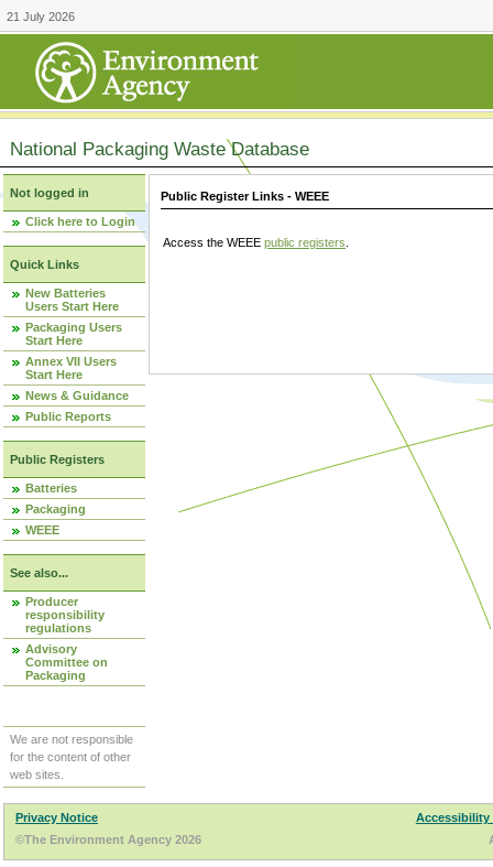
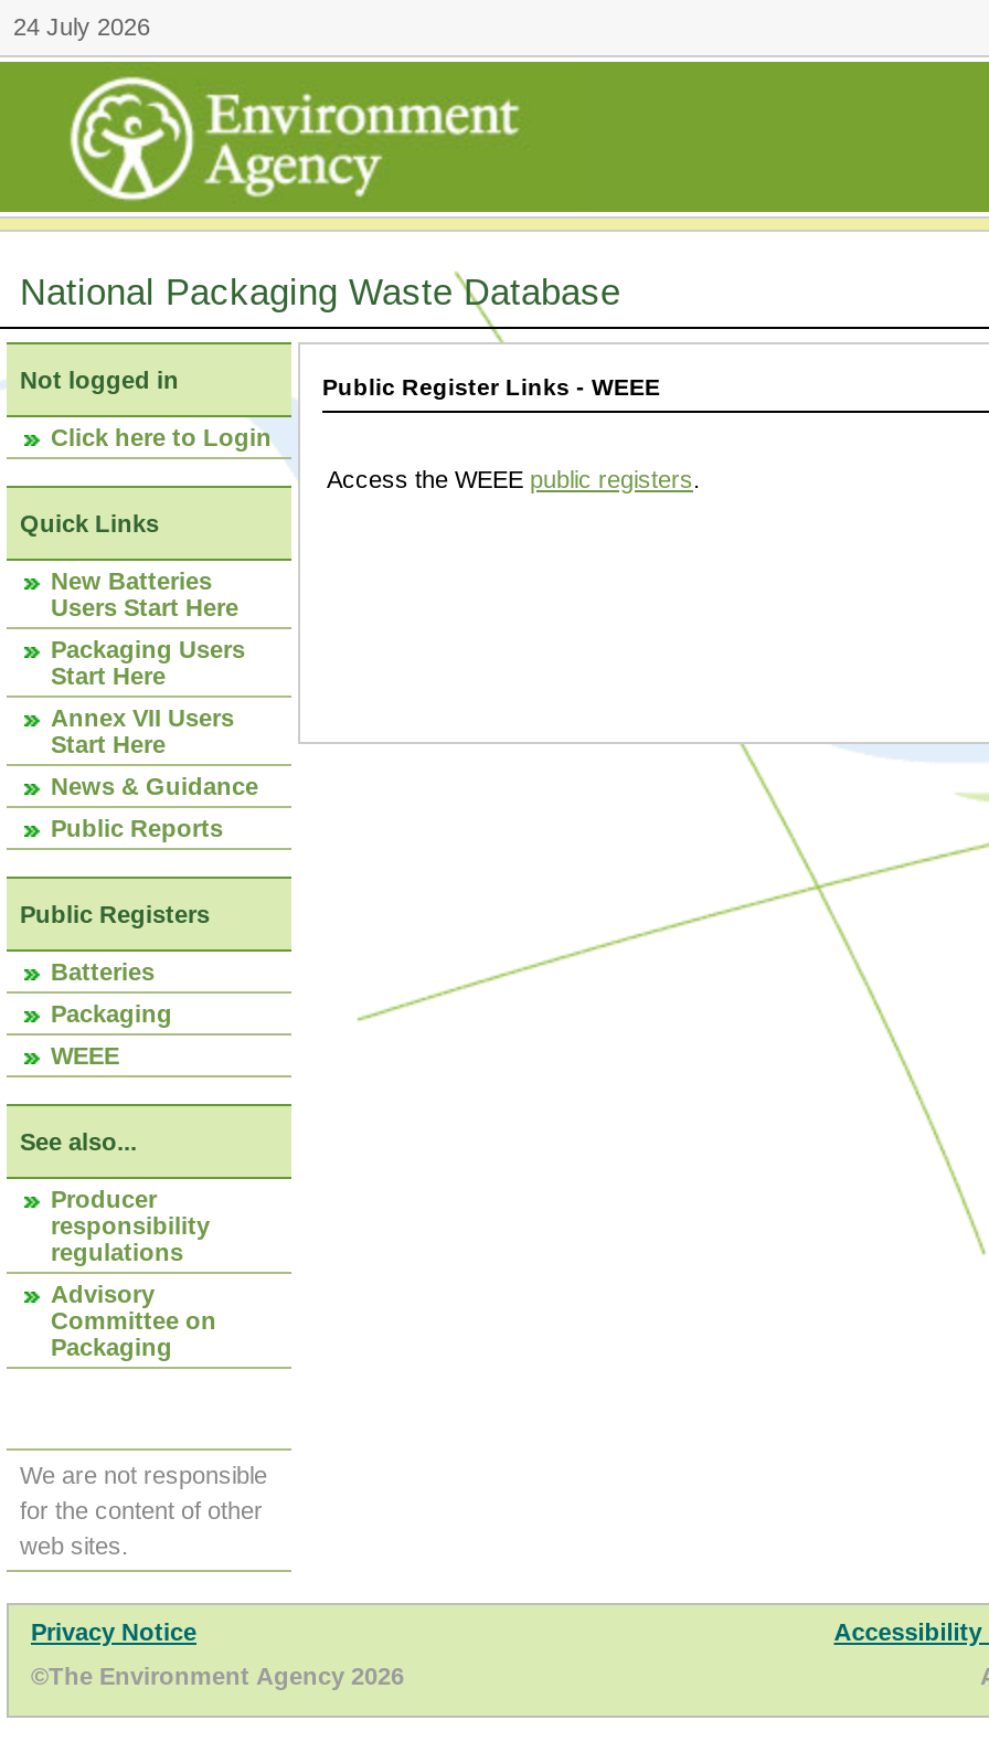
[7,10,75,23] 21 July 2026 -> [13,13,150,40] 24 July 2026

